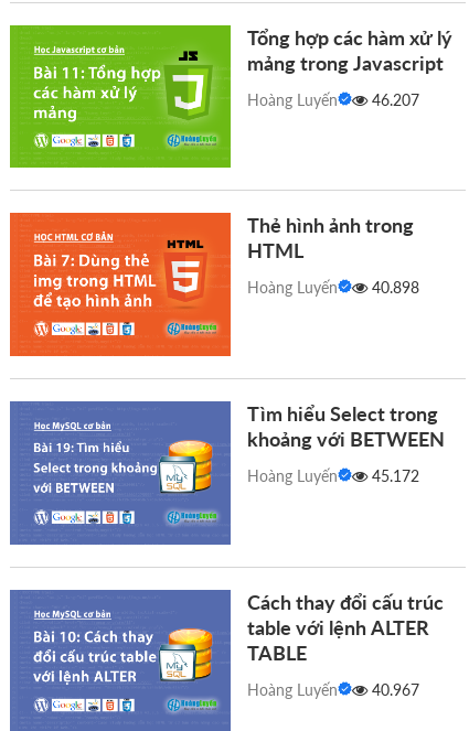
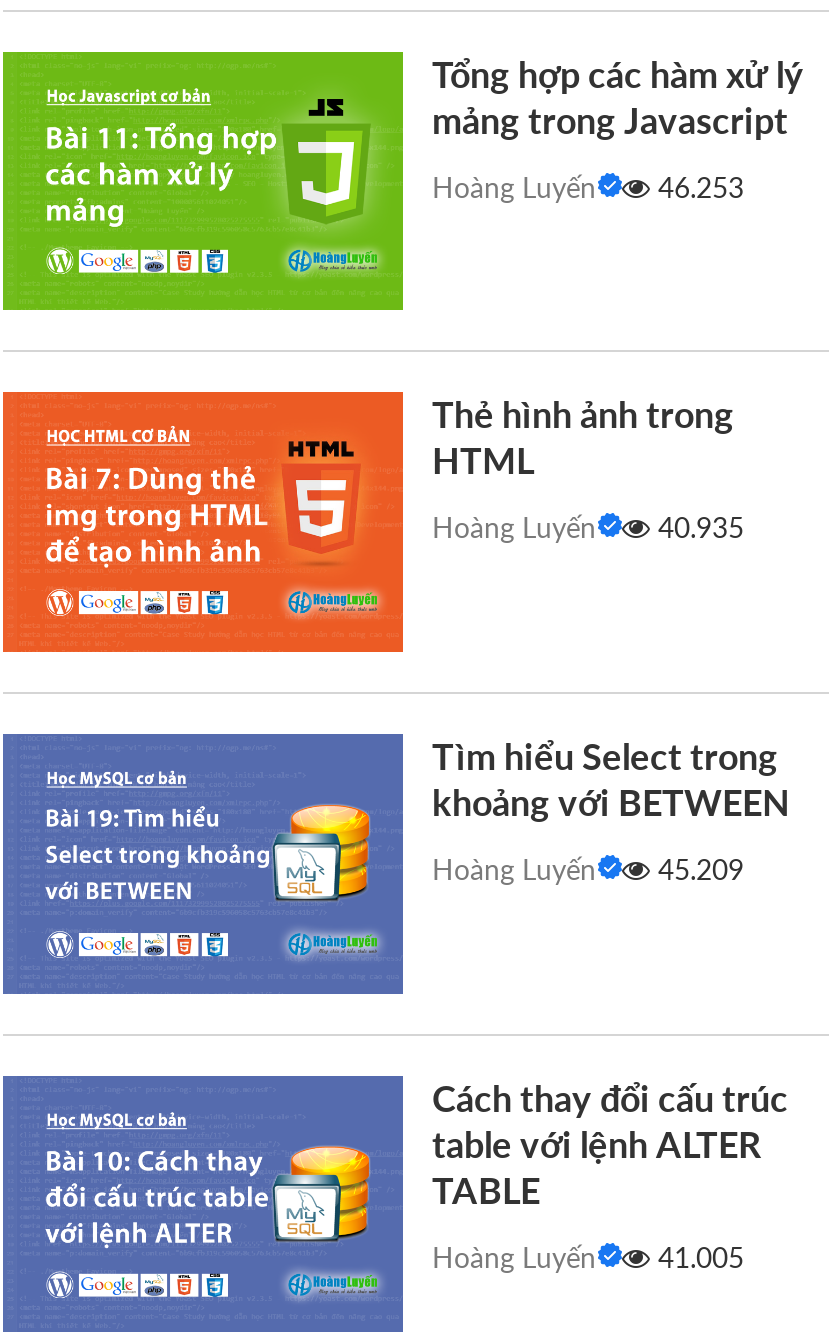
[247,90,419,109] Hoàng Luyến 46.207 -> [432,169,744,203] Hoàng Luyến 46.253
[247,278,419,297] Hoàng Luyến 40.898 -> [432,510,744,544] Hoàng Luyến 40.935
[247,466,419,485] Hoàng Luyến 45.172 -> [432,852,744,886] Hoàng Luyến 45.209
[247,680,419,698] Hoàng Luyến 40.967 -> [432,1239,744,1273] Hoàng Luyến 41.005

